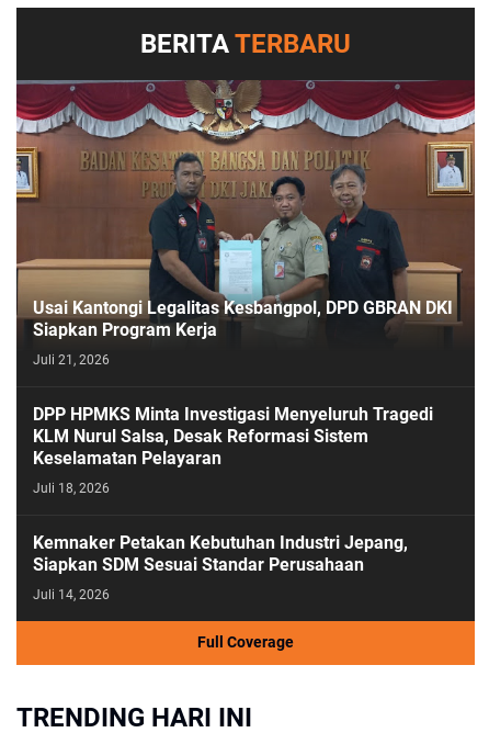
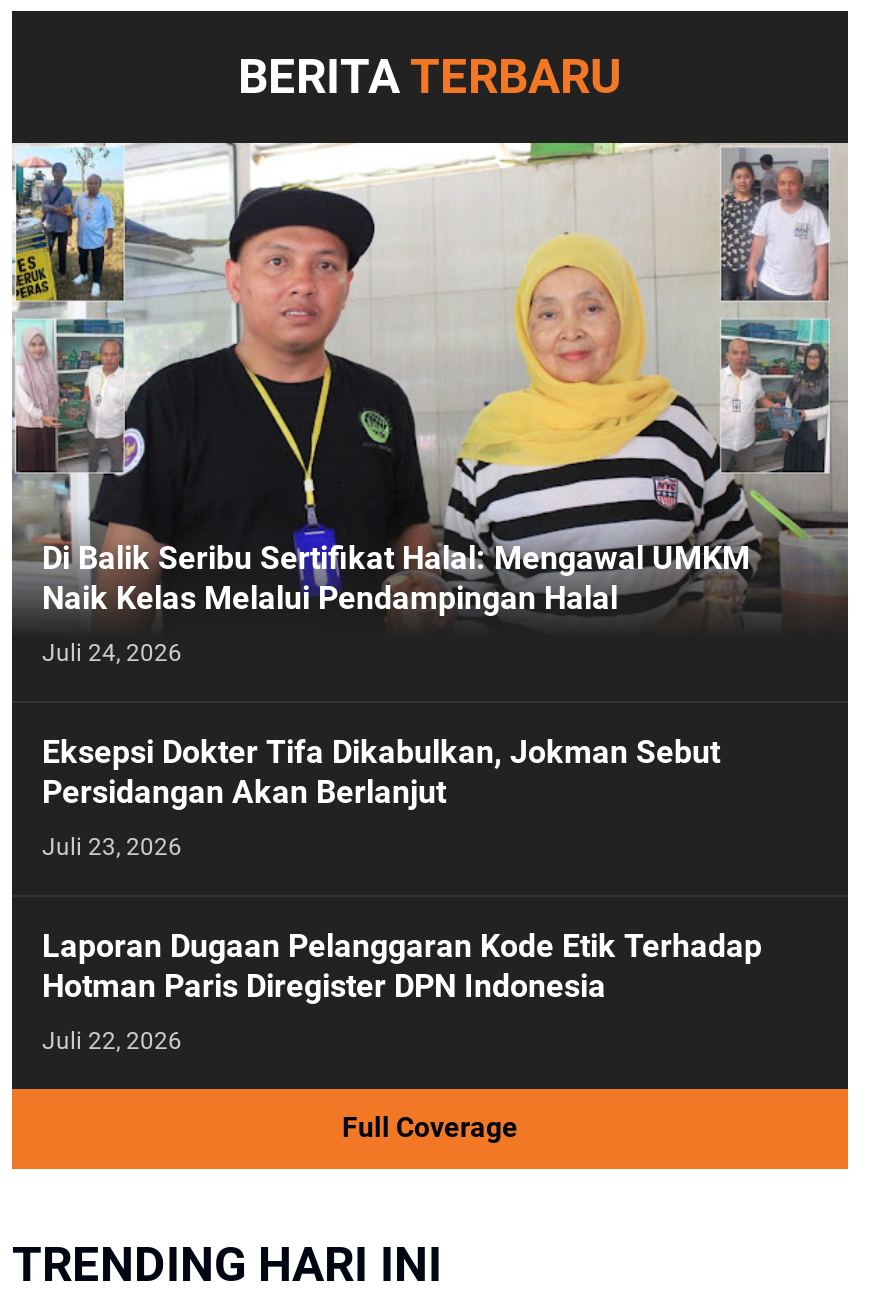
[15,80,475,340] [image] | Usai Kantongi Legalitas Kesbangpol, DPD GBRAN DKI | Siapkan Program Kerja -> [12,141,848,617] [image] | Di Balik Seribu Sertifikat Halal: Mengawal UMKM | Naik Kelas Melalui Pendampingan Halal
[33,352,110,367] Juli 21, 2026 -> [42,639,182,667] Juli 24, 2026
[33,404,433,468] DPP HPMKS Minta Investigasi Menyeluruh Tragedi | KLM Nurul Salsa, Desak Reformasi Sistem | Keselamatan Pelayaran -> [42,733,720,811] Eksepsi Dokter Tifa Dikabulkan, Jokman Sebut | Persidangan Akan Berlanjut
[33,480,110,496] Juli 18, 2026 -> [42,833,182,861] Juli 23, 2026
[33,532,408,575] Kemnaker Petakan Kebutuhan Industri Jepang, | Siapkan SDM Sesuai Standar Perusahaan -> [42,927,762,1005] Laporan Dugaan Pelanggaran Kode Etik Terhadap | Hotman Paris Diregister DPN Indonesia
[33,587,110,602] Juli 14, 2026 -> [42,1027,182,1055] Juli 22, 2026

